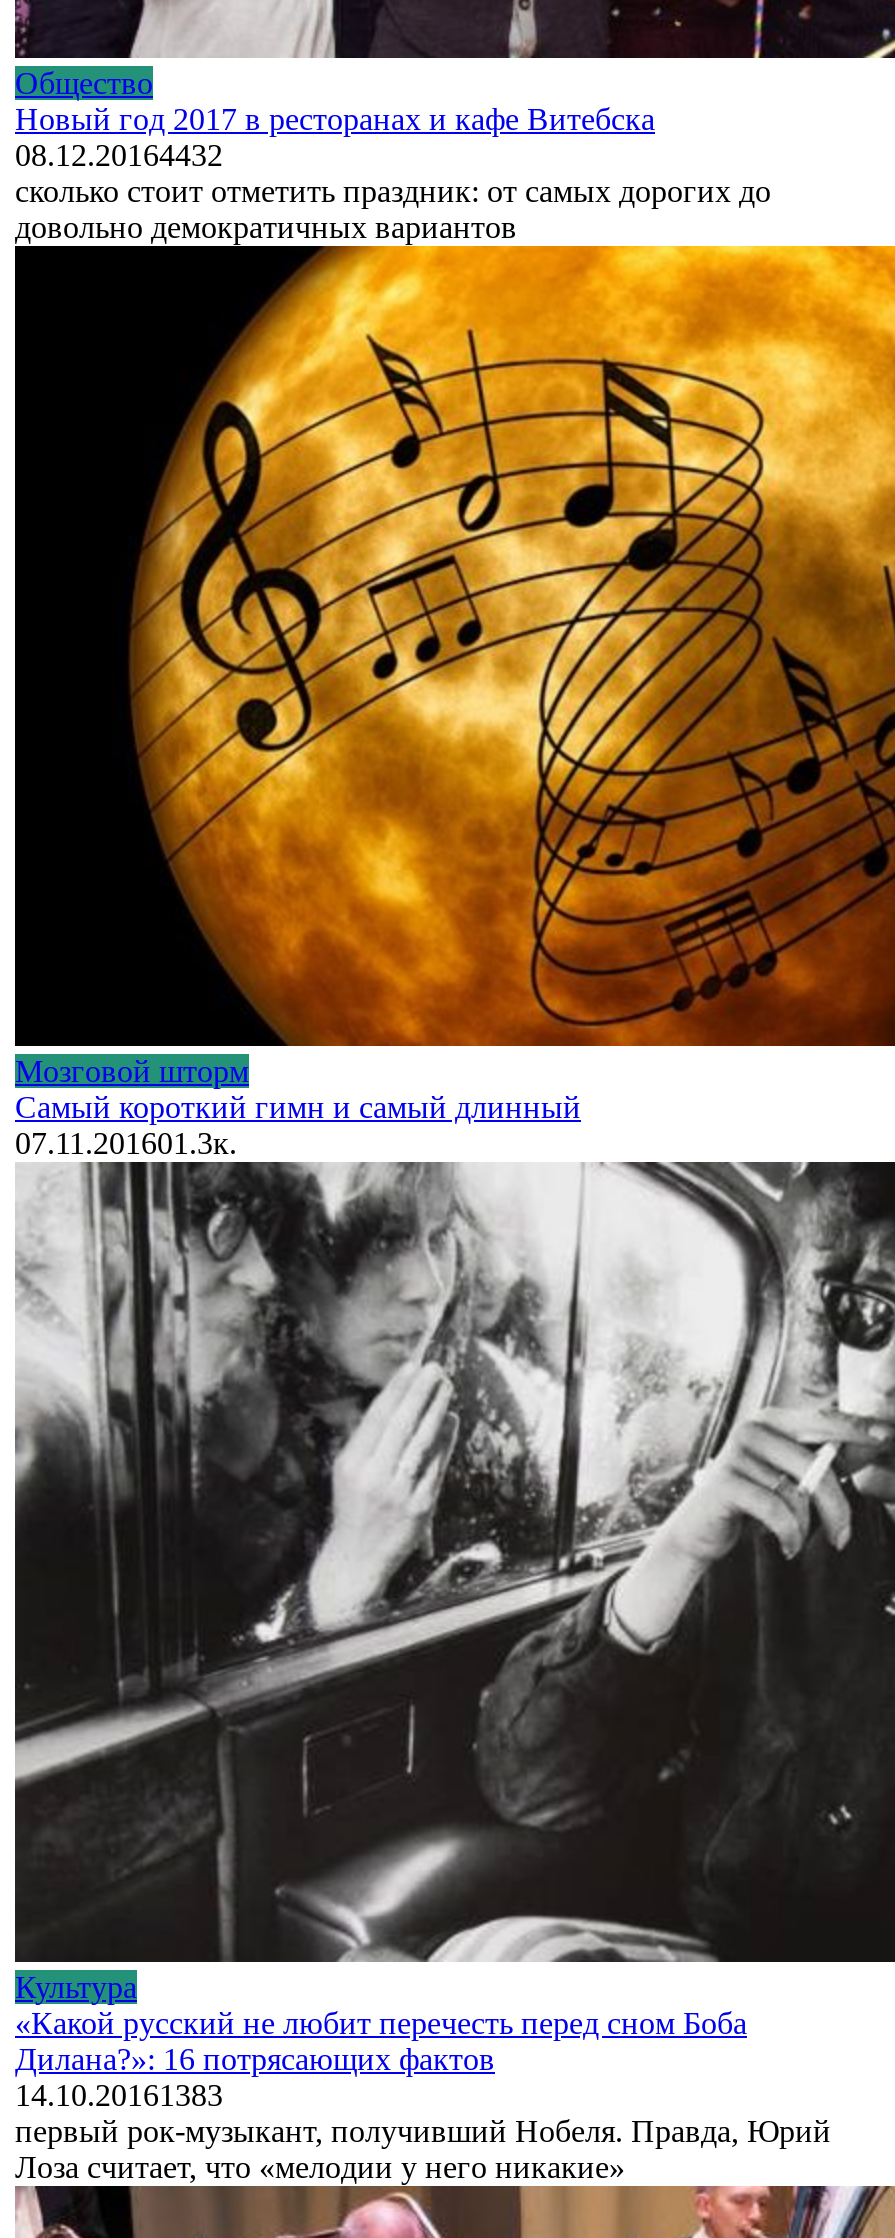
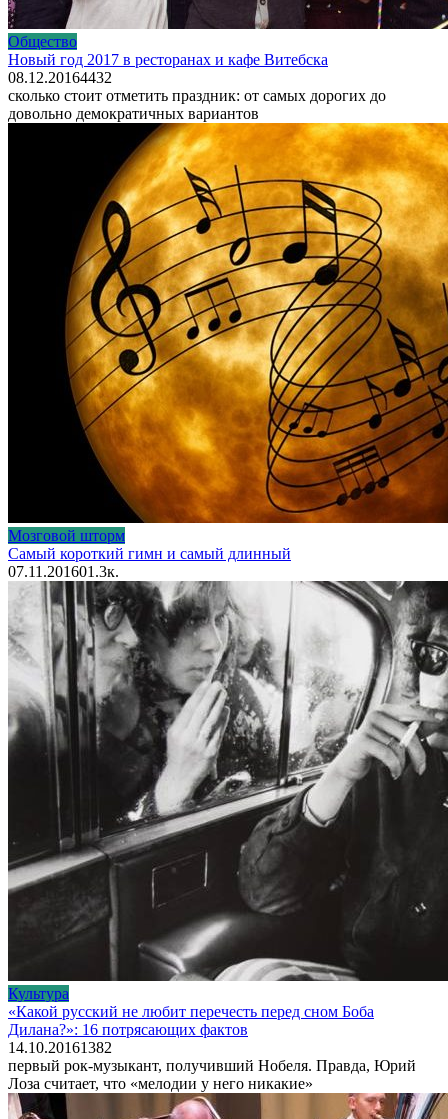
[15,2078,223,2112] 14.10.20161 383 -> [8,1039,112,1056] 14.10.20161 382

